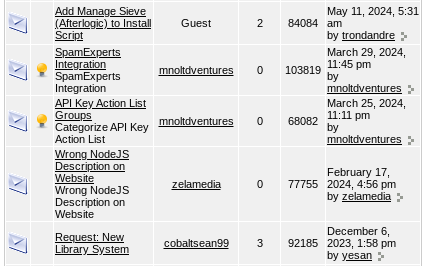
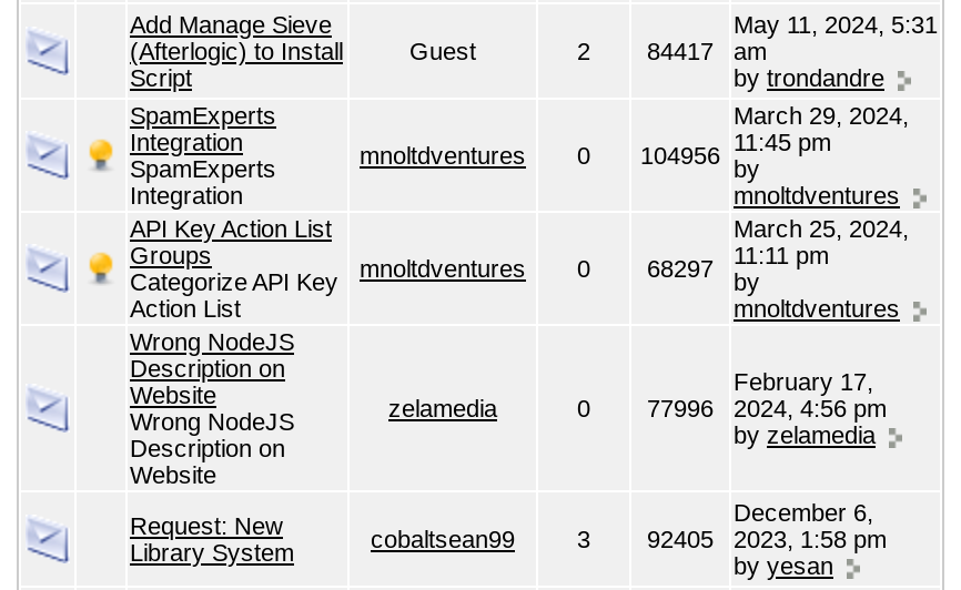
[288,17,342,29] 84084 am -> [647,38,767,64] 84417 am
[158,58,371,82] mnoltdventures 0 103819 11:45 pm by -> [360,129,831,182] mnoltdventures 0 104956 11:45 pm by
[288,109,370,133] 68082 11:11 pm by -> [647,242,829,295] 68297 11:11 pm by
[288,178,396,190] 77755 2024, 4:56 pm -> [647,395,887,421] 77996 2024, 4:56 pm
[288,237,396,249] 92185 2023, 1:58 pm -> [647,526,887,552] 92405 2023, 1:58 pm

